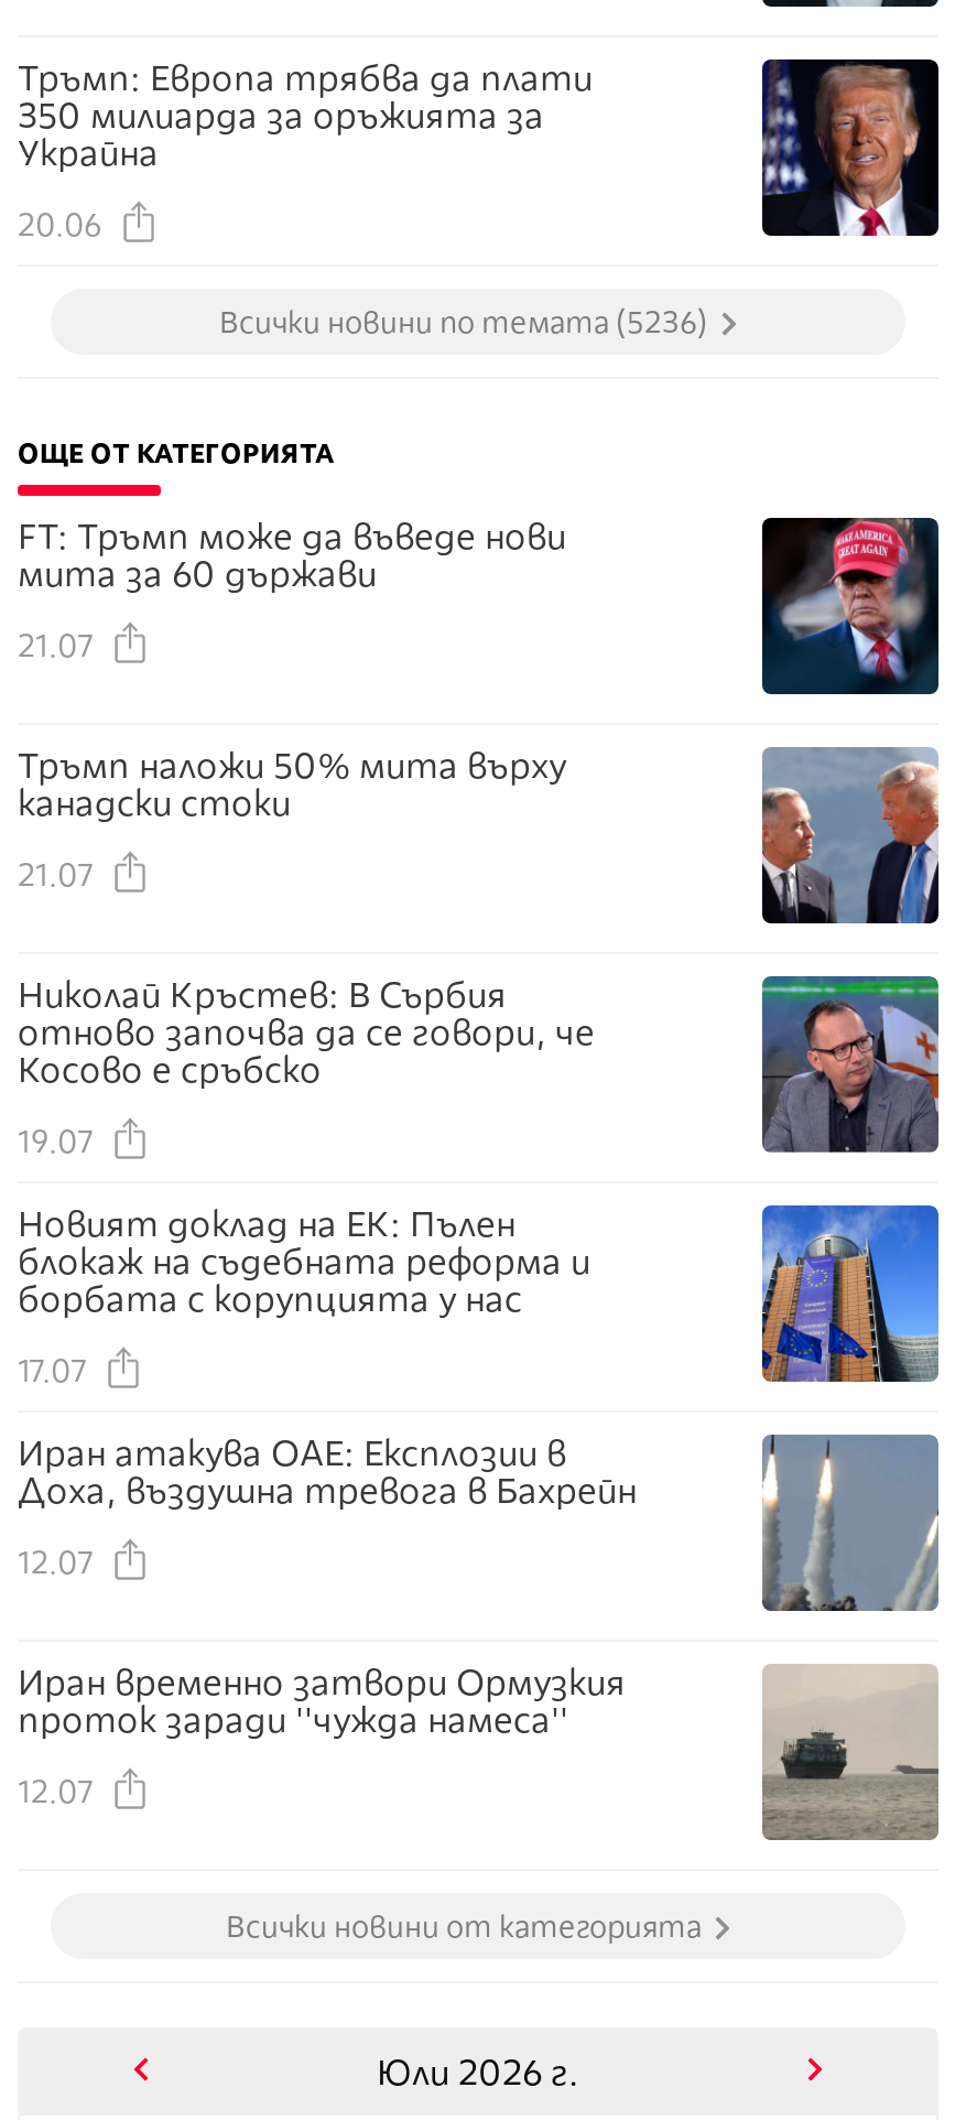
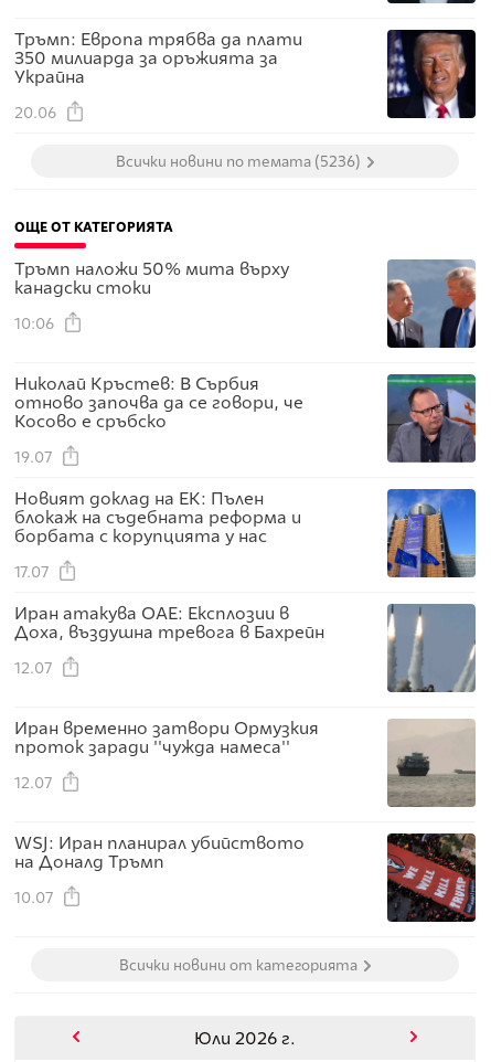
[18,515,566,665] FT: Тръмп може да въведе нови | мита за 60 държави | 21.07 -> none
[760,516,941,696] [image] -> none
moved [18,744,566,824] -> [14,258,289,298]: Тръмп наложи 50% мита върху | канадски стоки
moved [758,747,943,926] -> [385,259,478,349]: [image]
[18,857,93,894] 21.07 -> [14,314,54,333] 10:06
moved [18,973,626,1811] -> [14,373,319,792]: Николай Кръстев: В Сърбия | отново започва да се говори, че | Косово е сръбско | ... | проток заради ''чужда намеса'' | 12.07
none -> [14,832,305,907] WSJ: Иран планирал убийството | на Доналд Тръмп | 10.07
none -> [386,832,477,923] [image]

